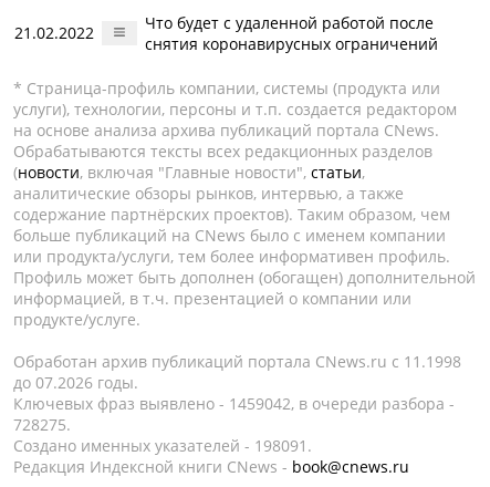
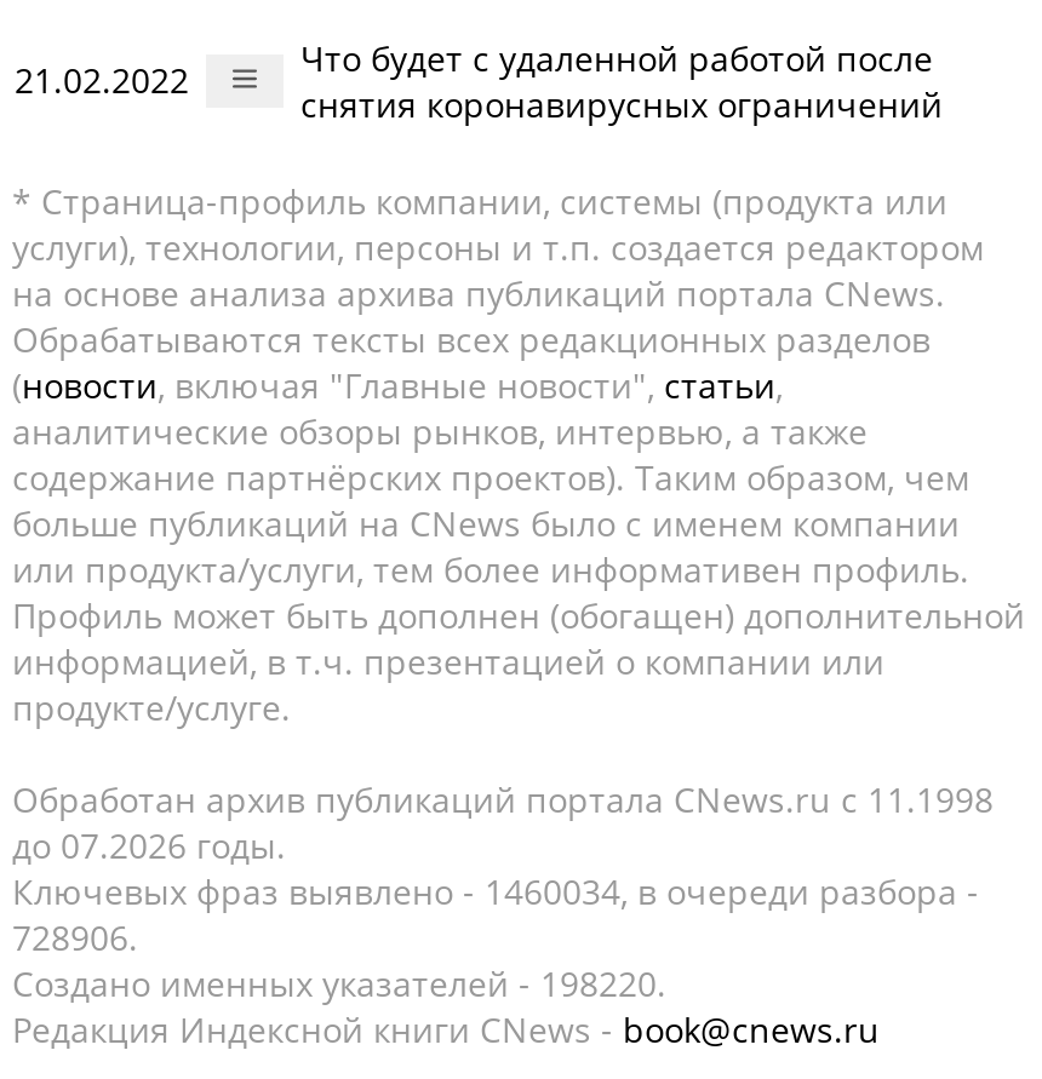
[13,393,455,414] Ключевых фраз выявлено - 1459042, в очереди разбора - -> [12,868,979,914] Ключевых фраз выявлено - 1460034, в очереди разбора -
[13,414,71,435] 728275. -> [12,914,138,960] 728906.
[13,435,312,456] Создано именных указателей - 198091. -> [12,960,666,1006] Создано именных указателей - 198220.

